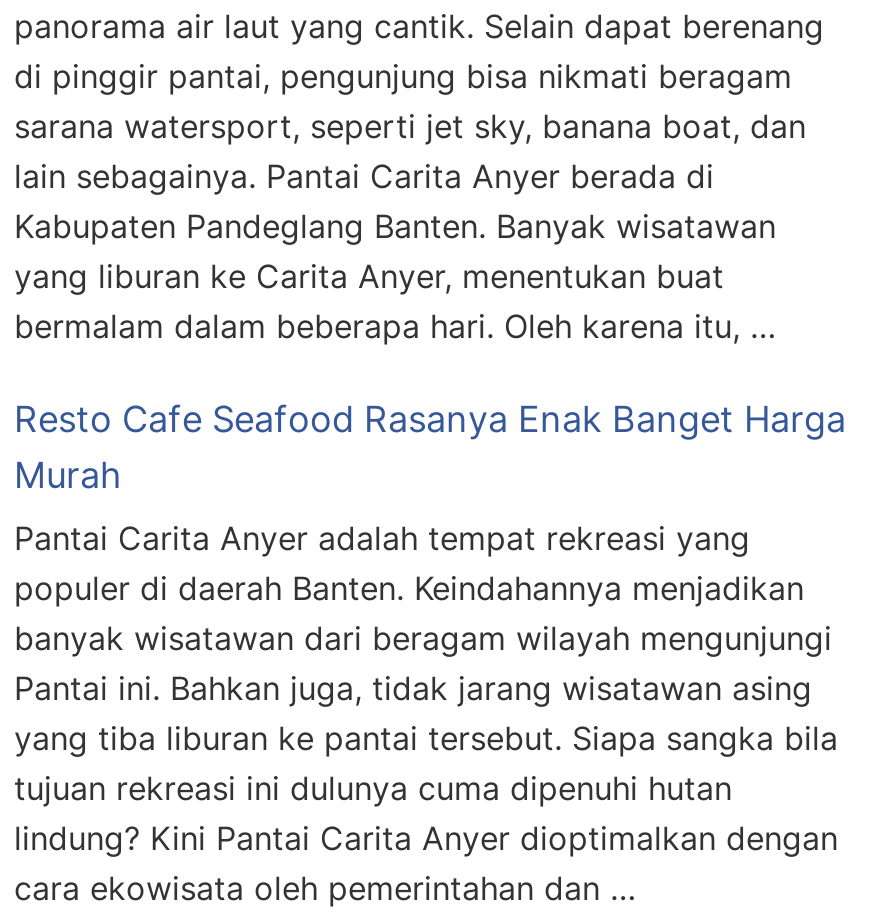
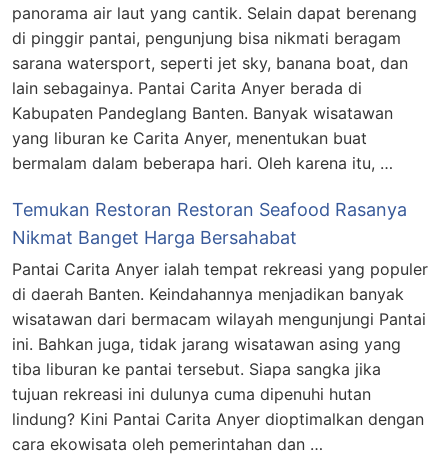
[14,397,846,495] Resto Cafe Seafood Rasanya Enak Banget Harga | Murah -> [12,199,407,248] Temukan Restoran Restoran Seafood Rasanya | Nikmat Banget Harga Bersahabat
[14,517,838,757] Pantai Carita Anyer adalah tempat rekreasi yang | populer di daerah Banten. Keindahannya menjadikan | banyak wisatawan dari beragam wilayah mengunjungi | Pantai ini. Bahkan juga, tidak jarang wisatawan asing | yang tiba liburan ke pantai tersebut. Siapa sangka bila -> [12,259,428,379] Pantai Carita Anyer ialah tempat rekreasi yang populer | di daerah Banten. Keindahannya menjadikan banyak | wisatawan dari bermacam wilayah mengunjungi Pantai | ini. Bahkan juga, tidak jarang wisatawan asing yang | tiba liburan ke pantai tersebut. Siapa sangka jika

